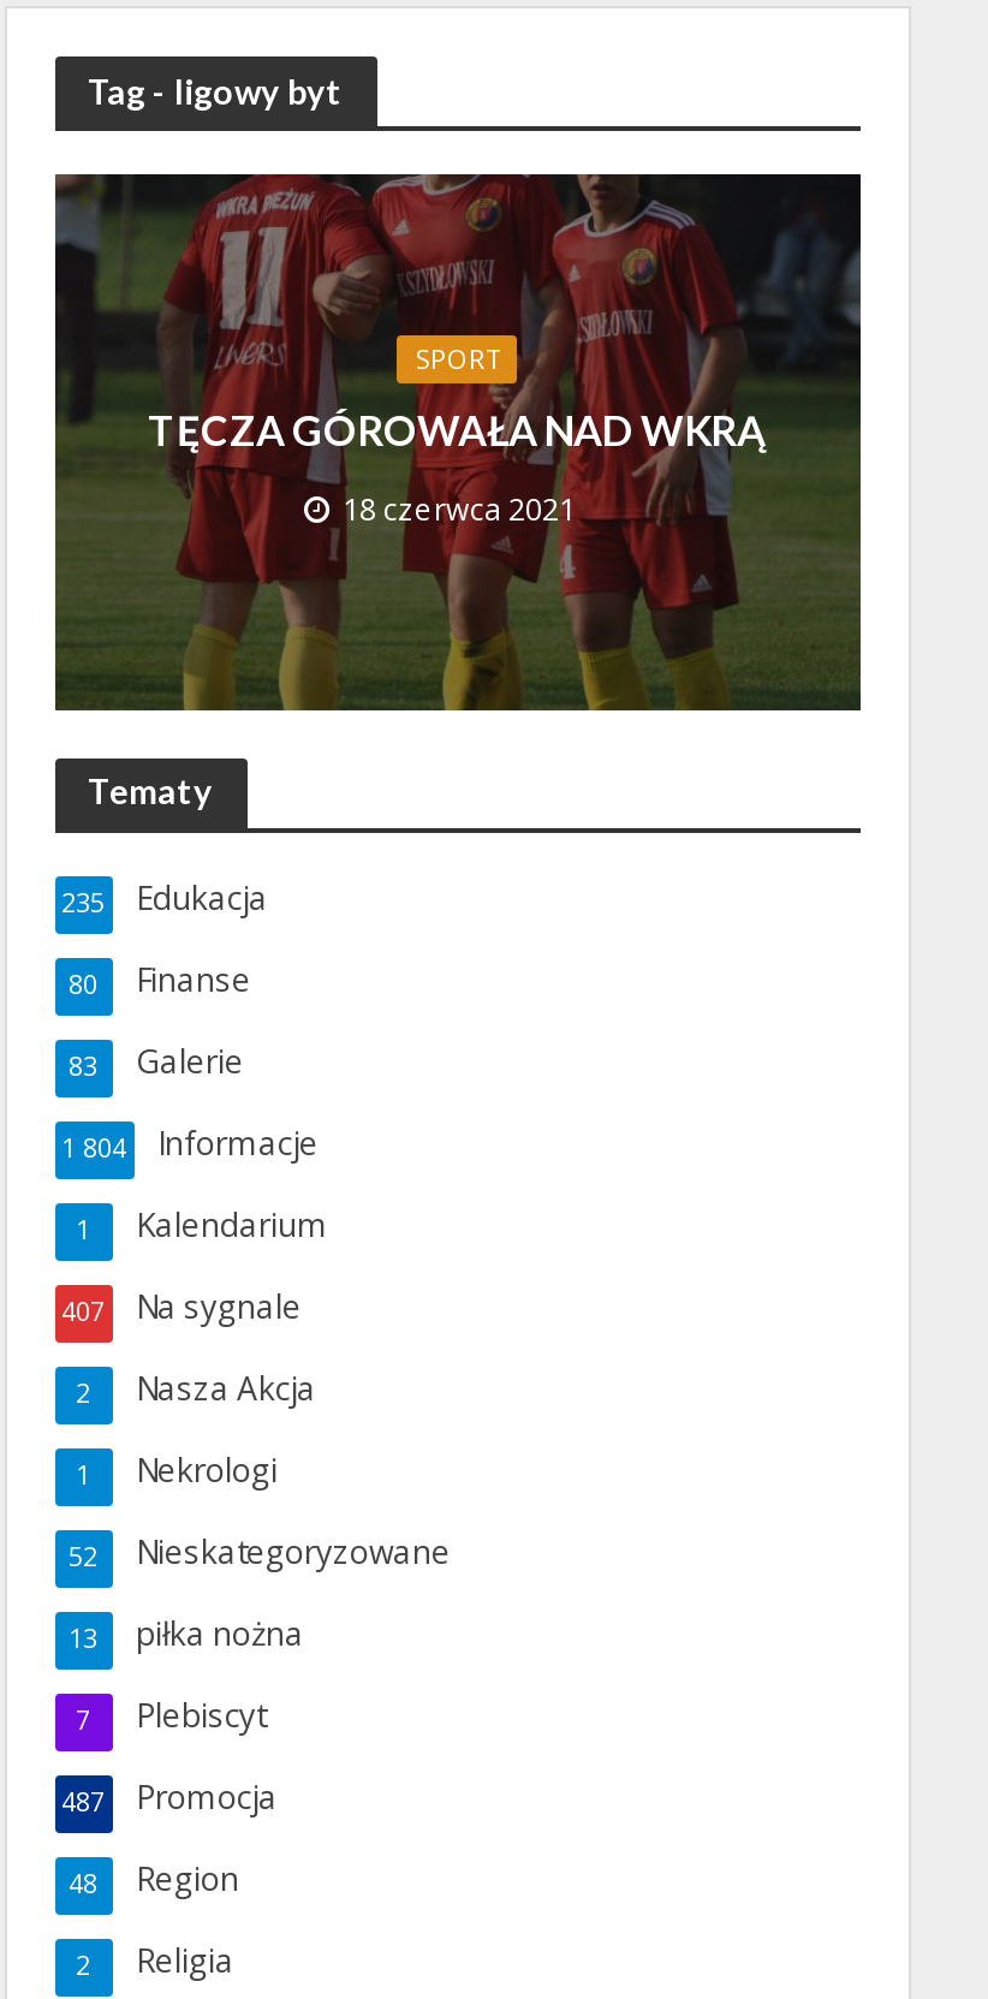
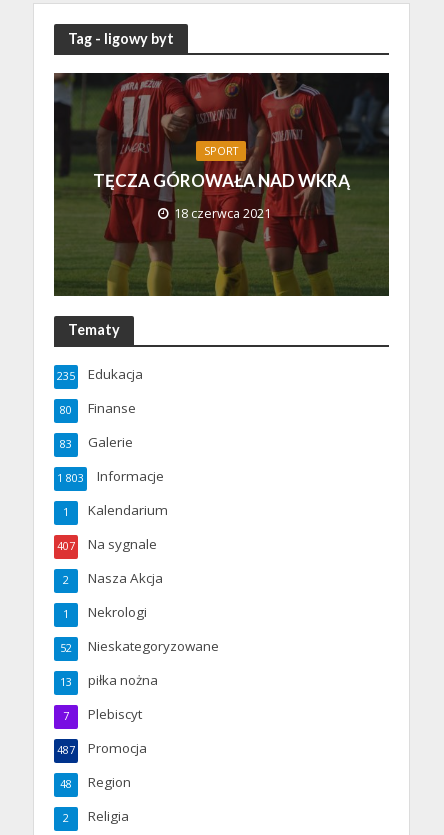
[61,1122,319,1165] 1 804 Informacje -> [56,467,163,485] 1 803 Informacje

